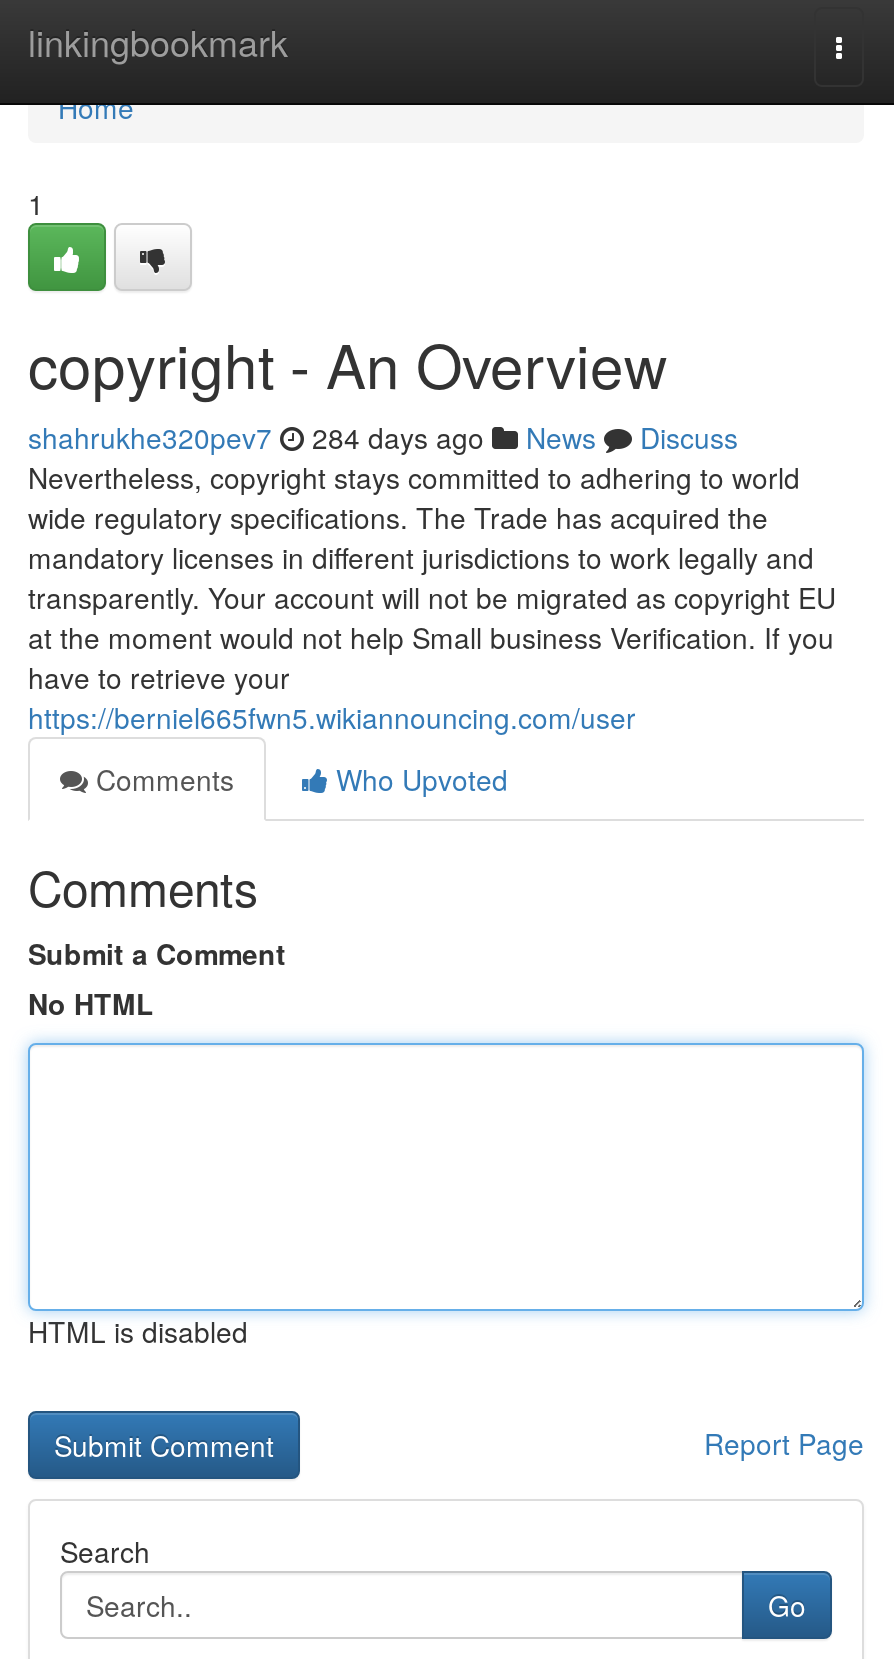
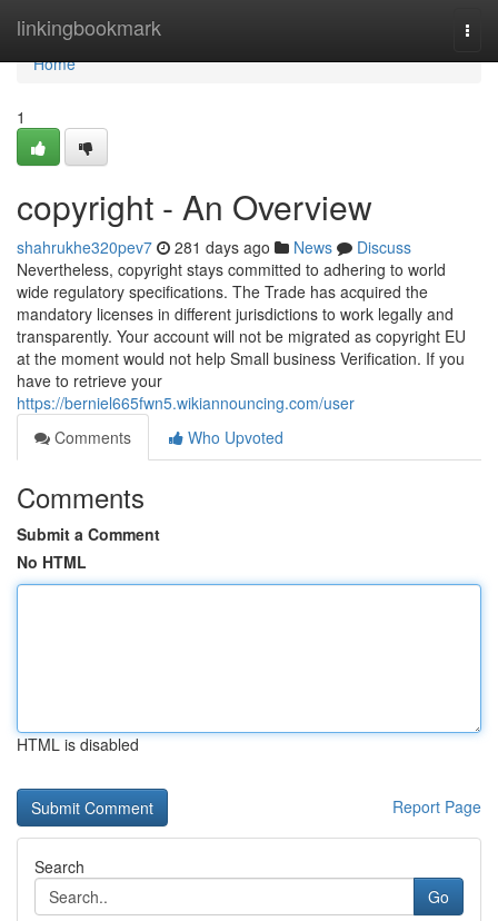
[28,417,738,457] shahrukhe320pev7 284 days ago News Discuss -> [17,236,411,258] shahrukhe320pev7 281 days ago News Discuss

